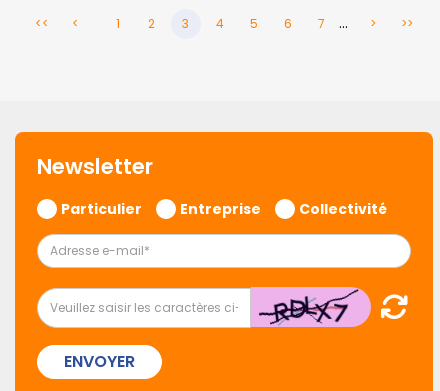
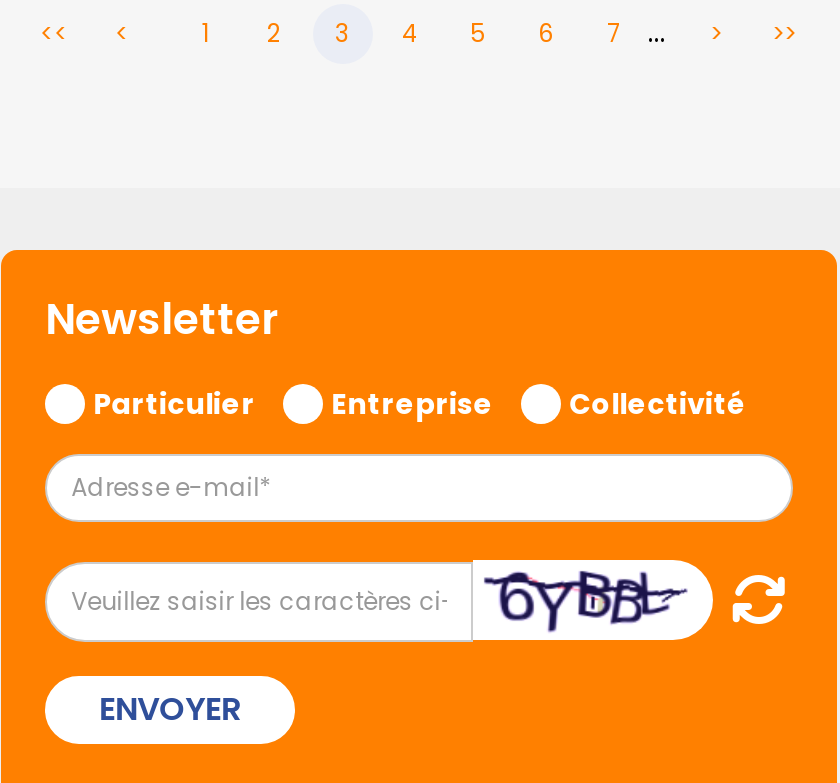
[251,287,371,327] [image] -> [473,560,713,640] [image]

